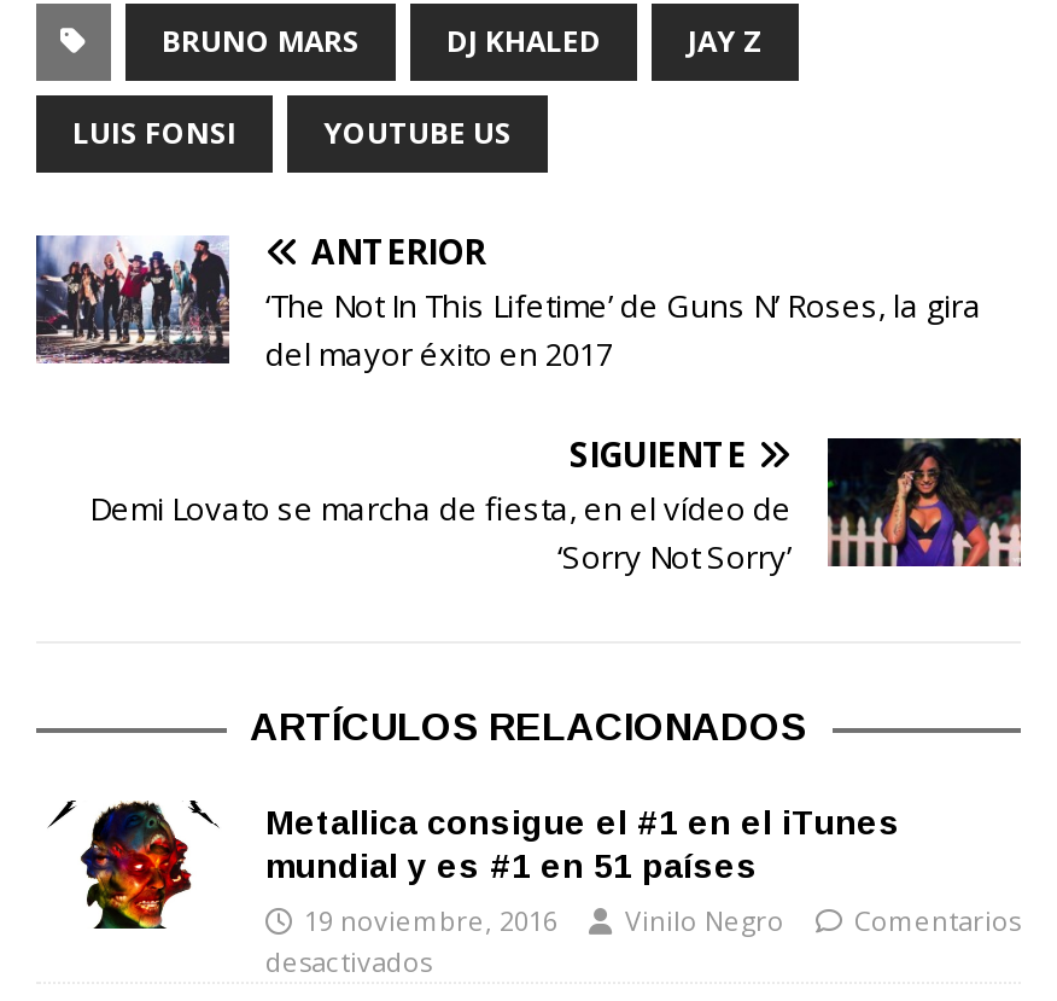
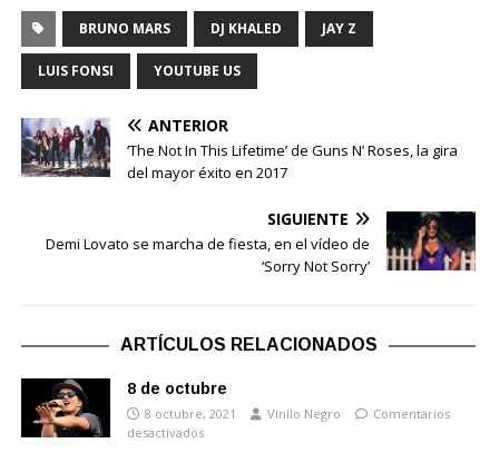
[36,798,900,972] [image] | Metallica consigue el #1 en el iTunes | mundial y es #1 en 51 países | 19 noviembre, 2016 -> [20,377,236,439] [image] | 8 de octubre | 8 octubre, 2021

